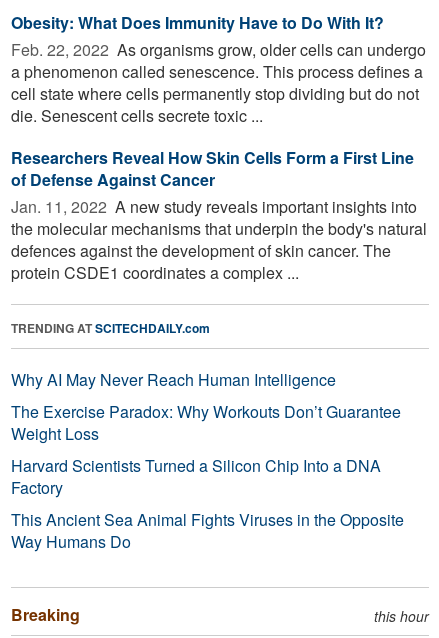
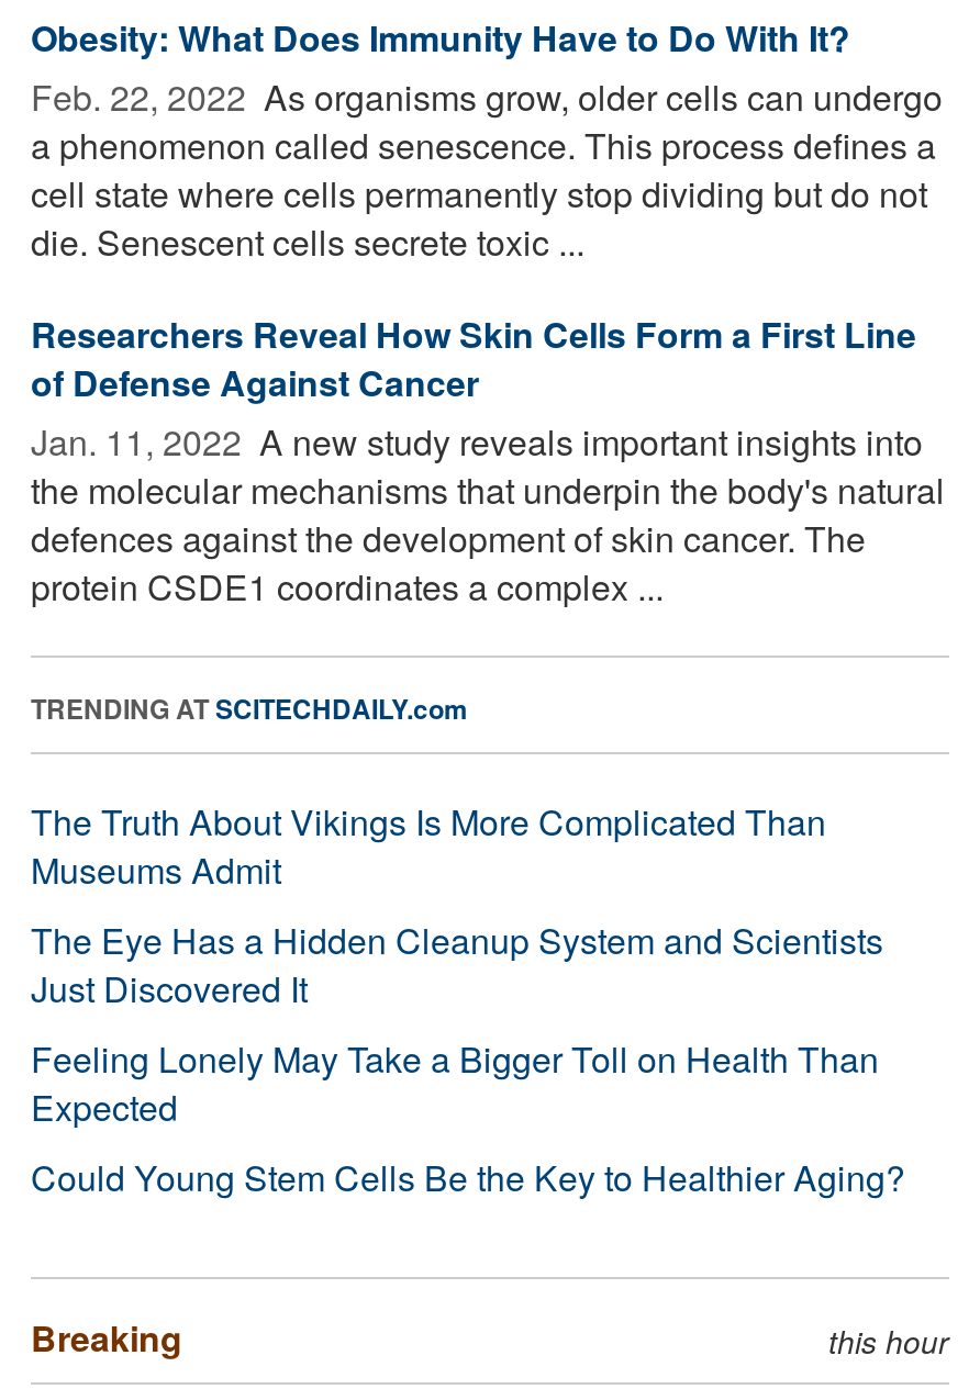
[11,368,404,553] Why AI May Never Reach Human Intelligence | The Exercise Paradox: Why Workouts Don’t Guarantee | Weight Loss | Harvard Scientists Turned a Silicon Chip Into a DNA | Factory | This Ancient Sea Animal Fights Viruses in the Opposite | Way Humans Do -> [31,796,905,1202] The Truth About Vikings Is More Complicated Than | Museums Admit | The Eye Has a Hidden Cleanup System and Scientists | Just Discovered It | Feeling Lonely May Take a Bigger Toll on Health Than | Expected | Could Young Stem Cells Be the Key to Healthier Aging?

